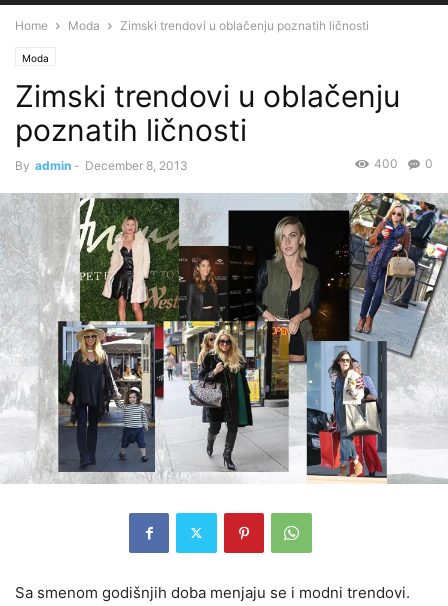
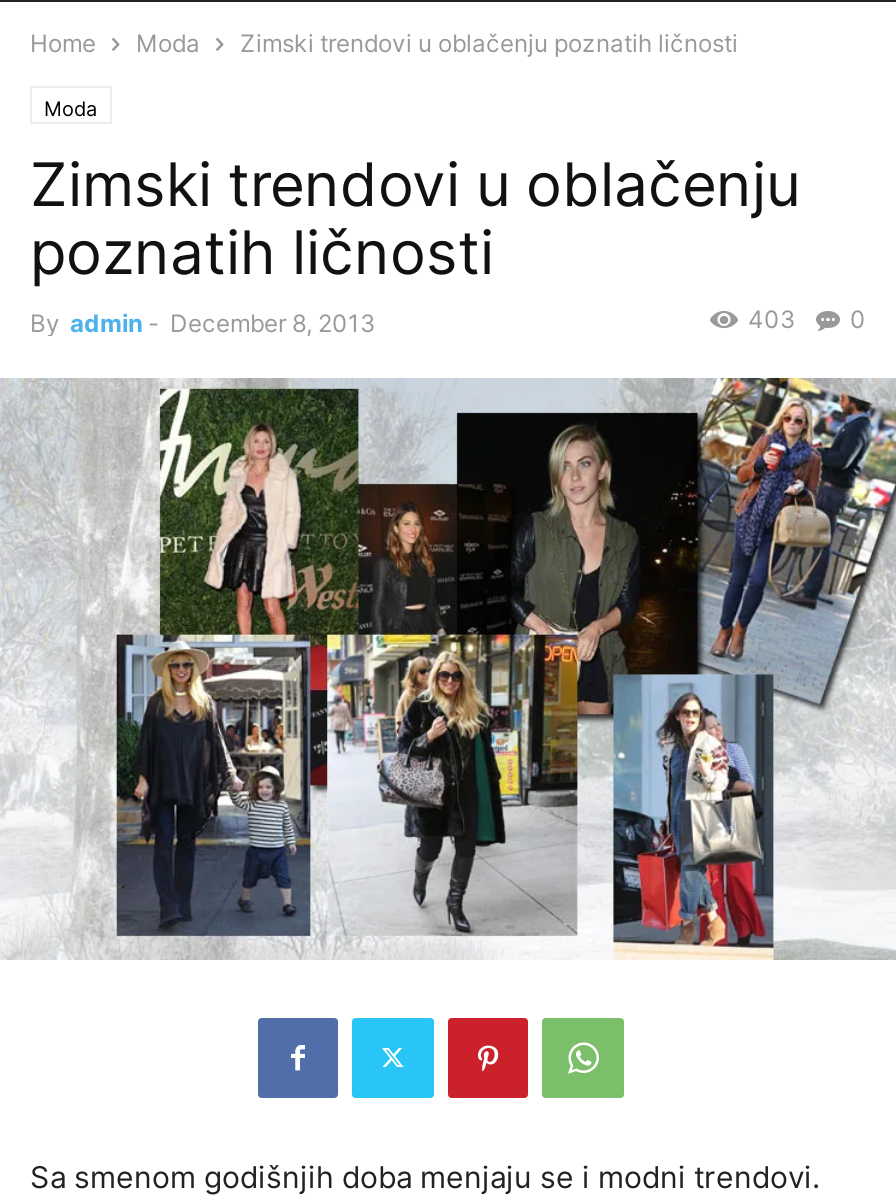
[374,156,433,171] 400 0 -> [748,304,866,334] 403 0

